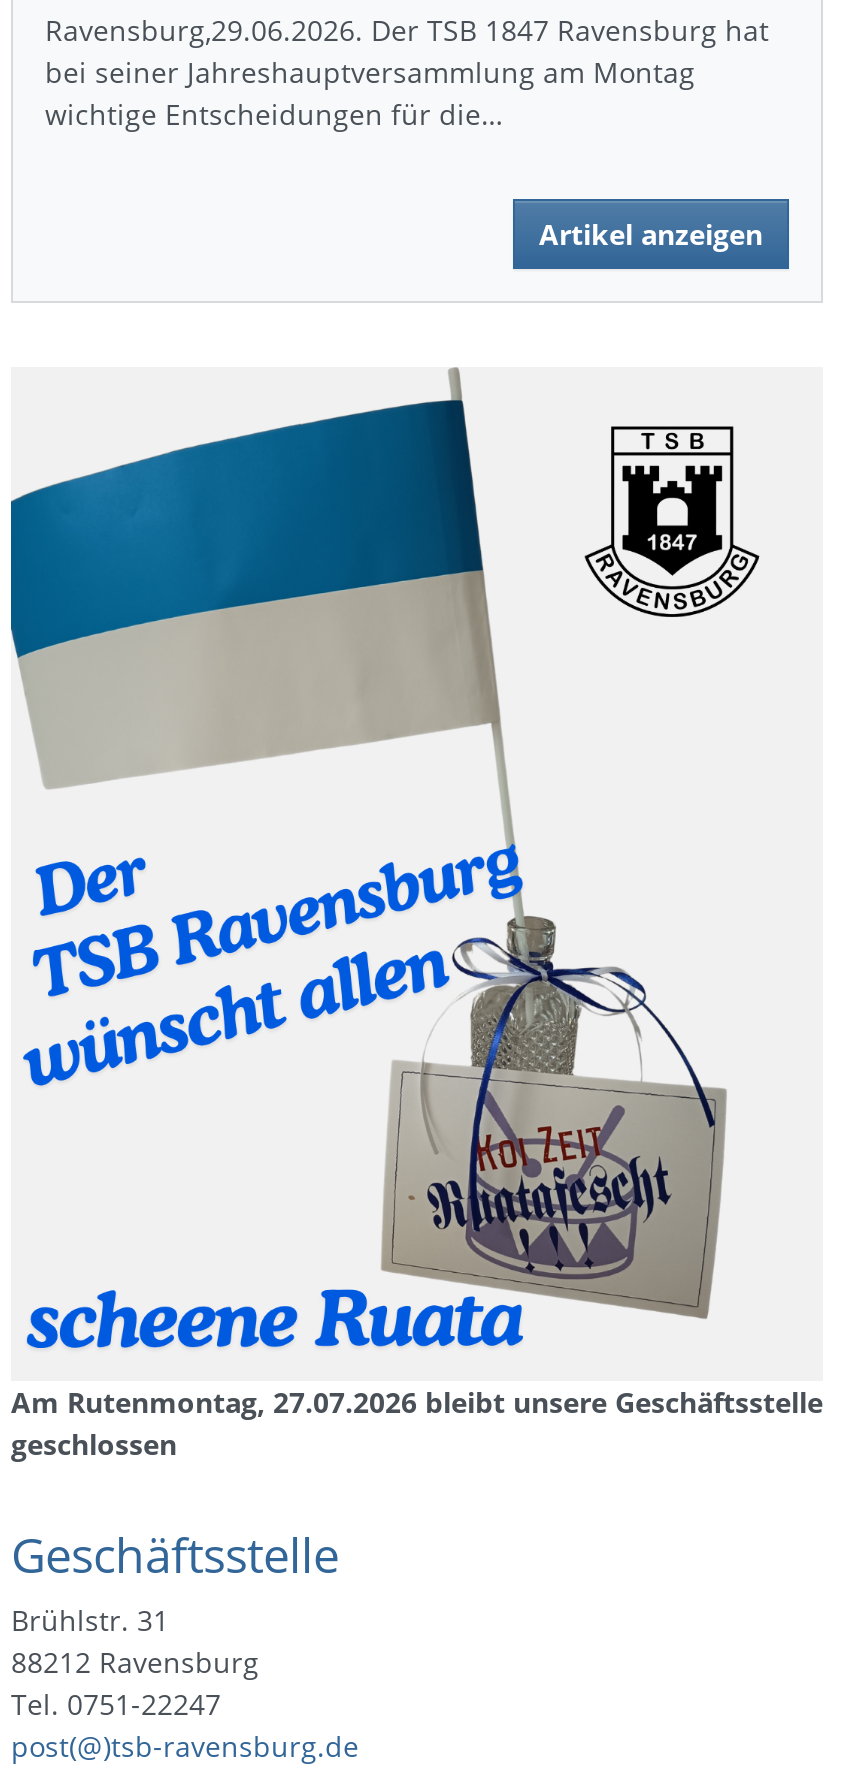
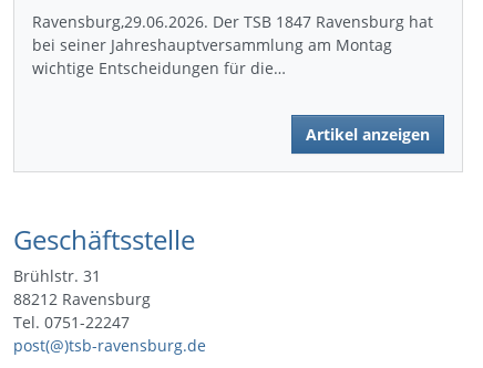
[9,367,823,1464] [image] | Am Rutenmontag, 27.07.2026 bleibt unsere Geschäftsstelle | geschlossen -> none

